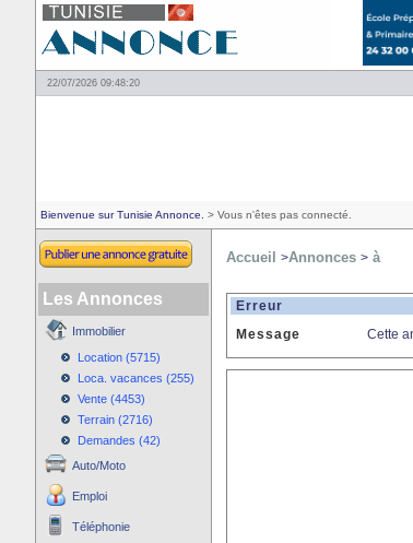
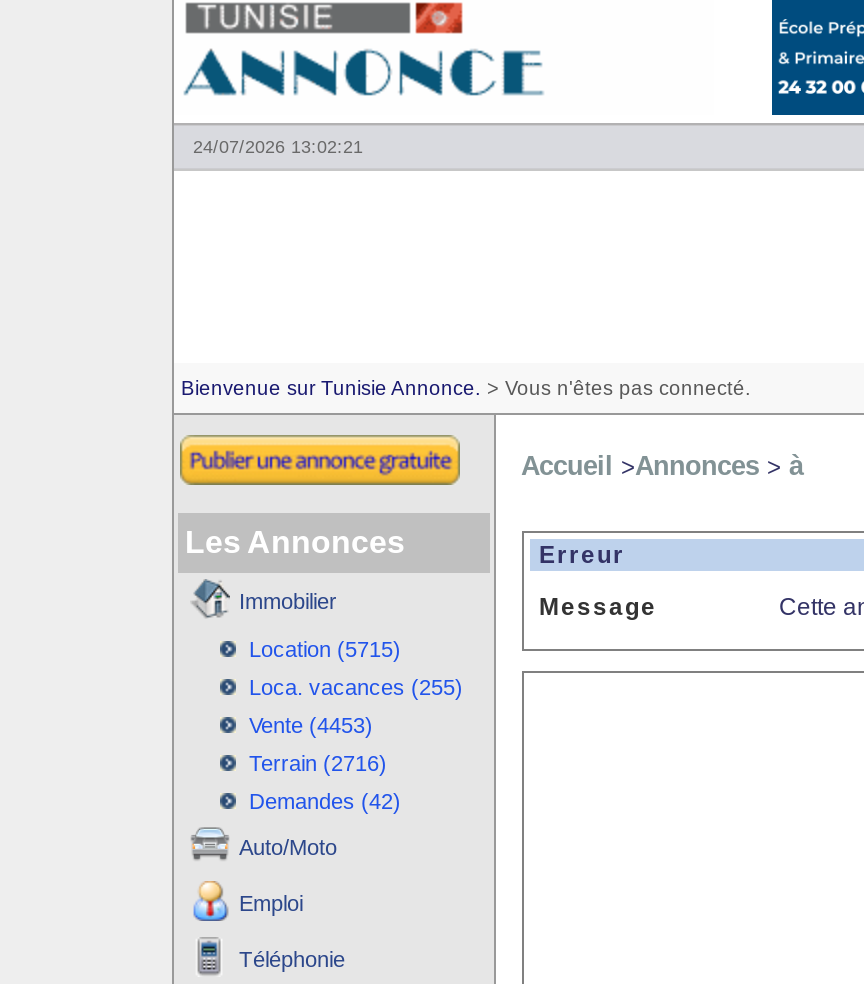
[46,78,139,88] 22/07/2026 09:48:20 -> [193,137,363,157] 24/07/2026 13:02:21

